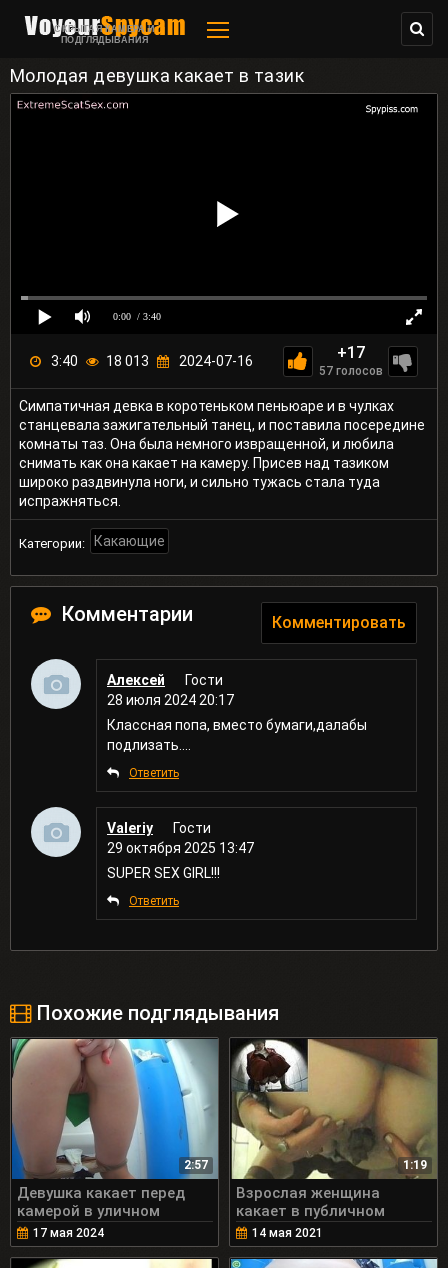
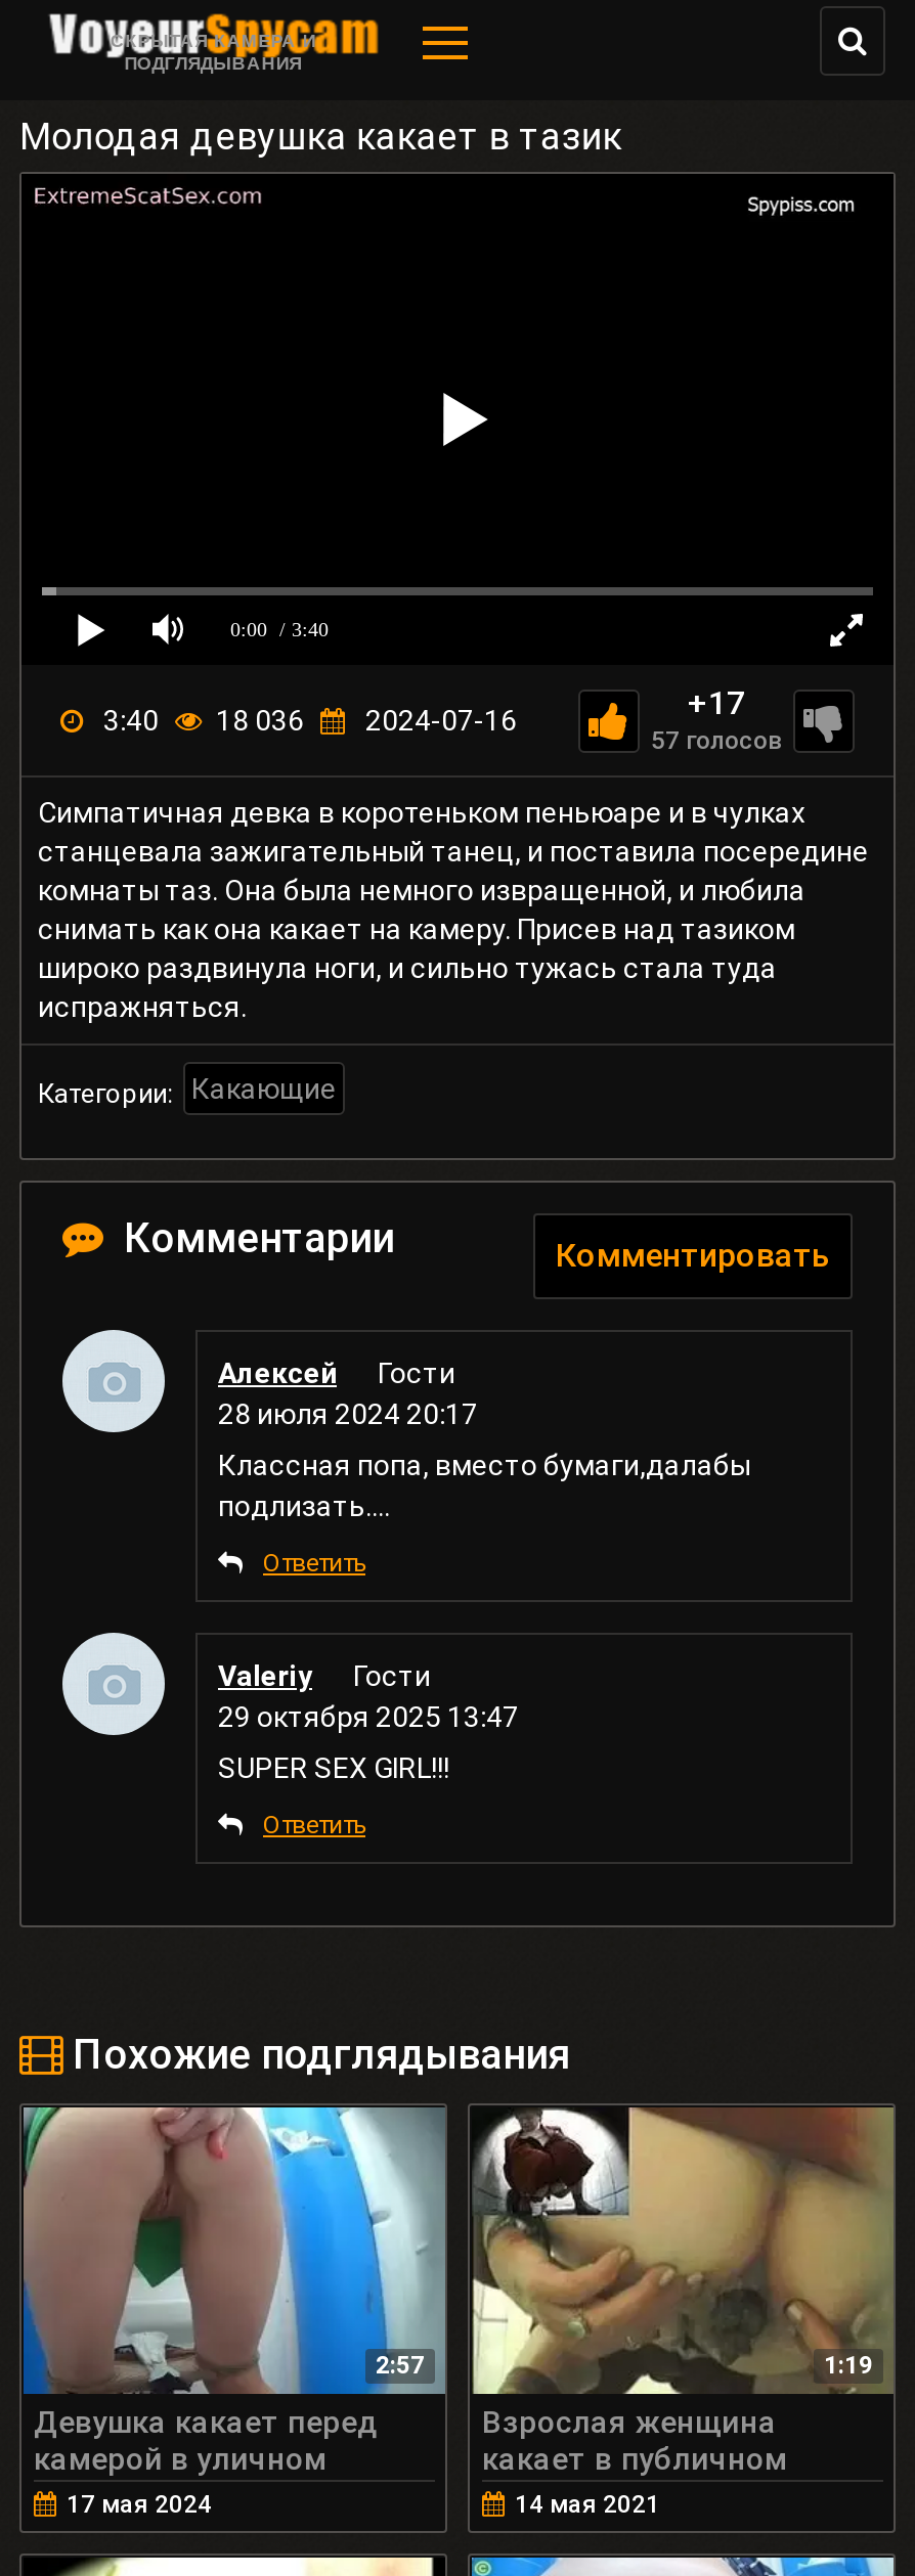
[51,352,253,368] 3:40 18 013 2024-07-16 -> [103,703,517,736] 3:40 18 036 2024-07-16

